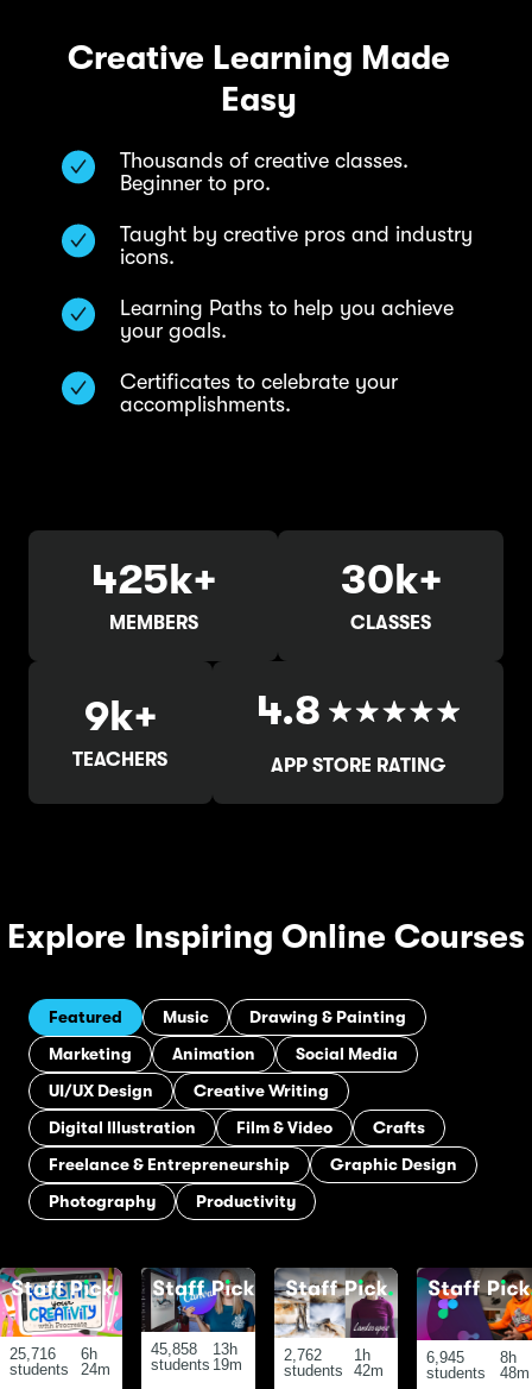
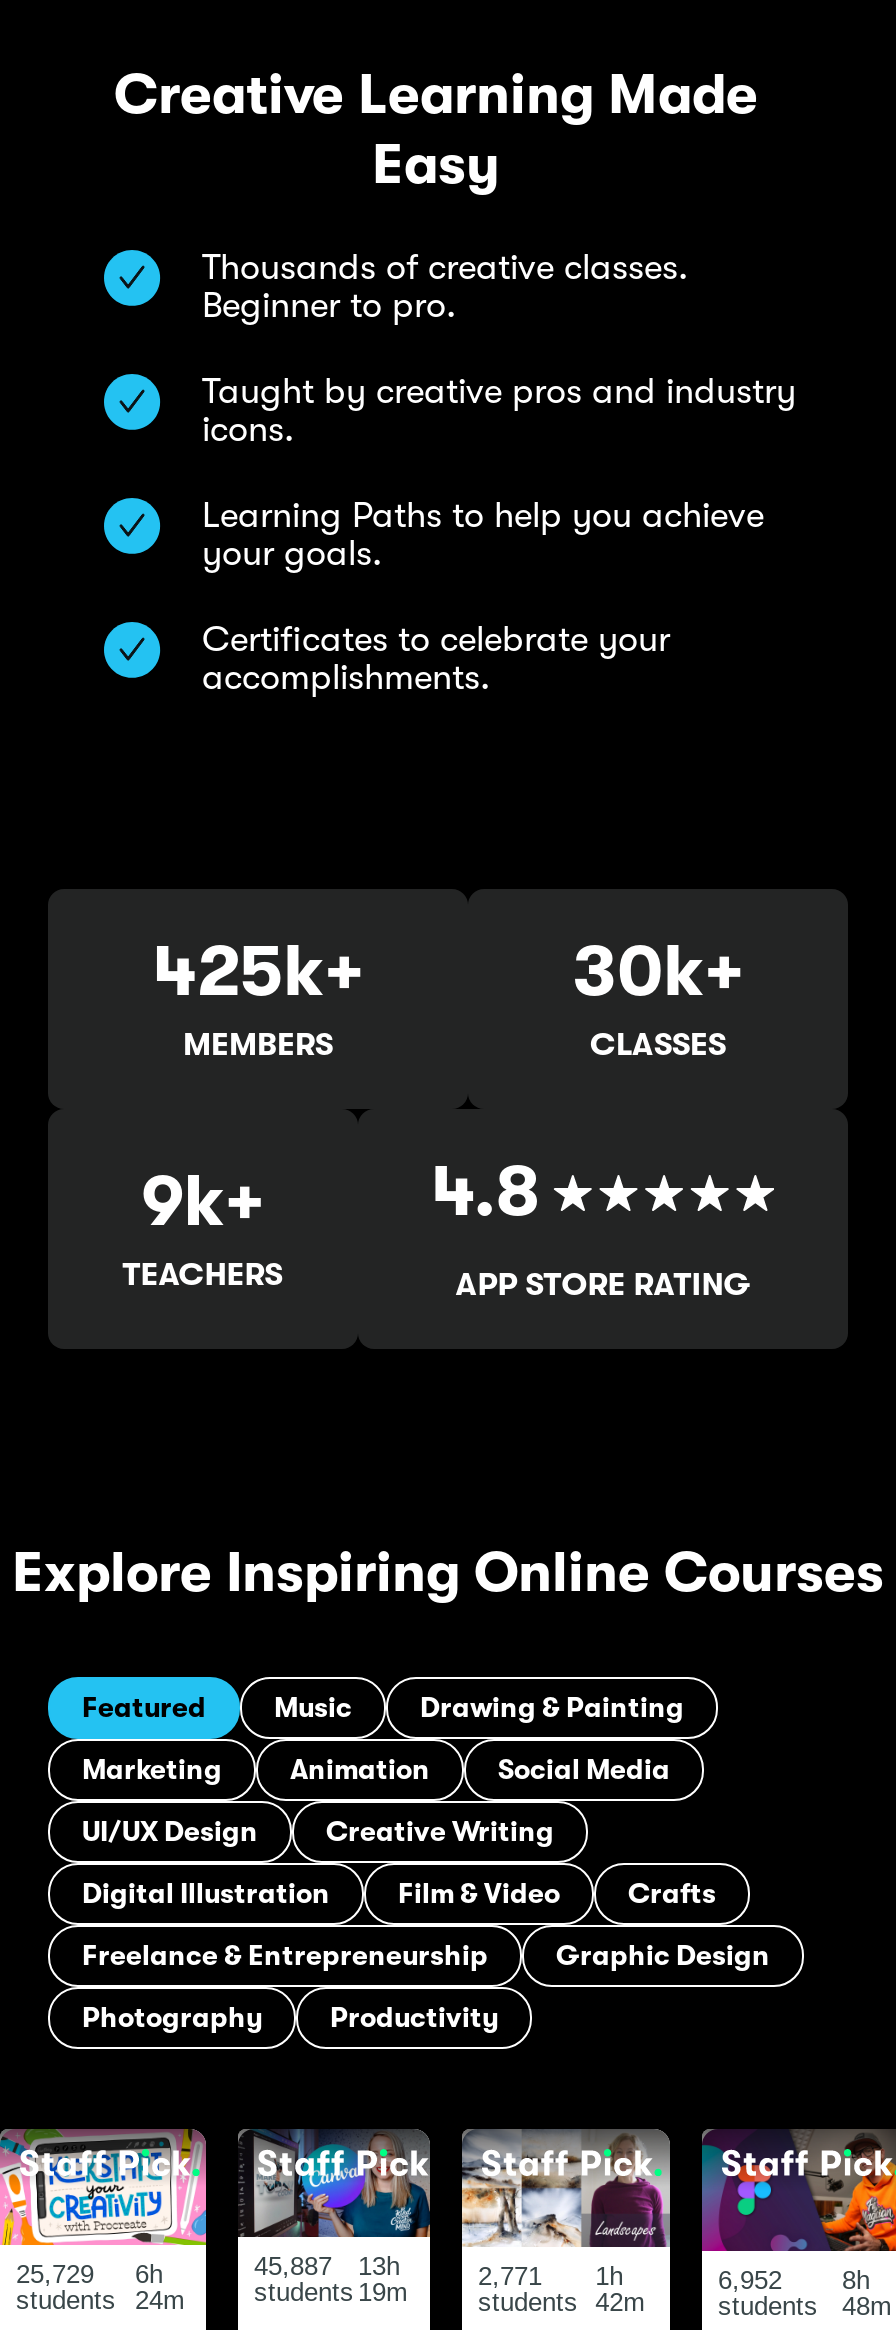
[9,1345,97,1363] 25,716 6h -> [16,2259,163,2289] 25,729 6h
[151,1340,237,1358] 45,858 13h -> [254,2251,400,2281] 45,887 13h
[284,1346,370,1363] 2,762 1h -> [478,2260,623,2290] 2,771 1h
[426,1349,517,1367] 6,945 8h -> [718,2266,870,2296] 6,952 8h

